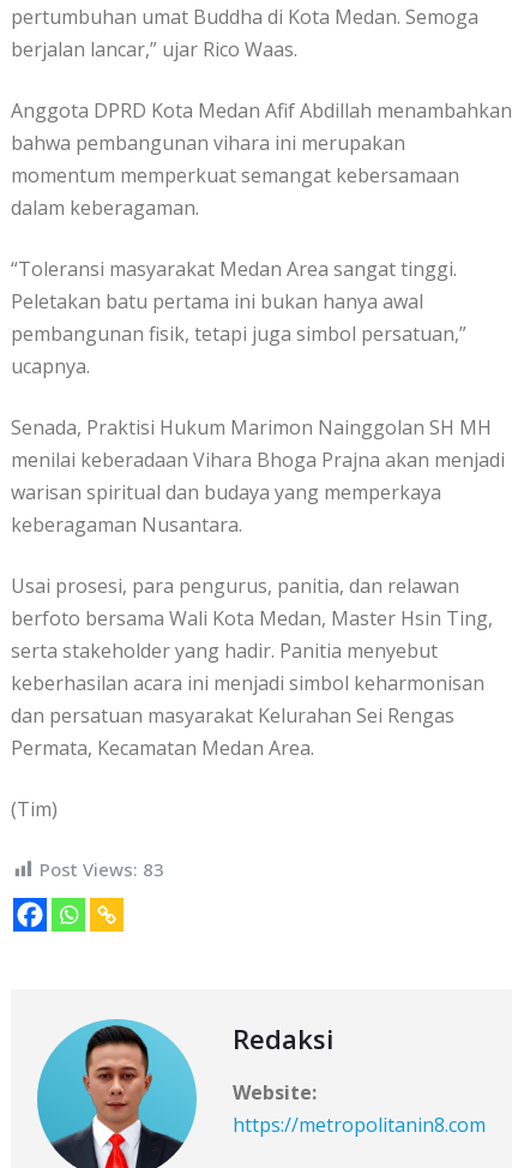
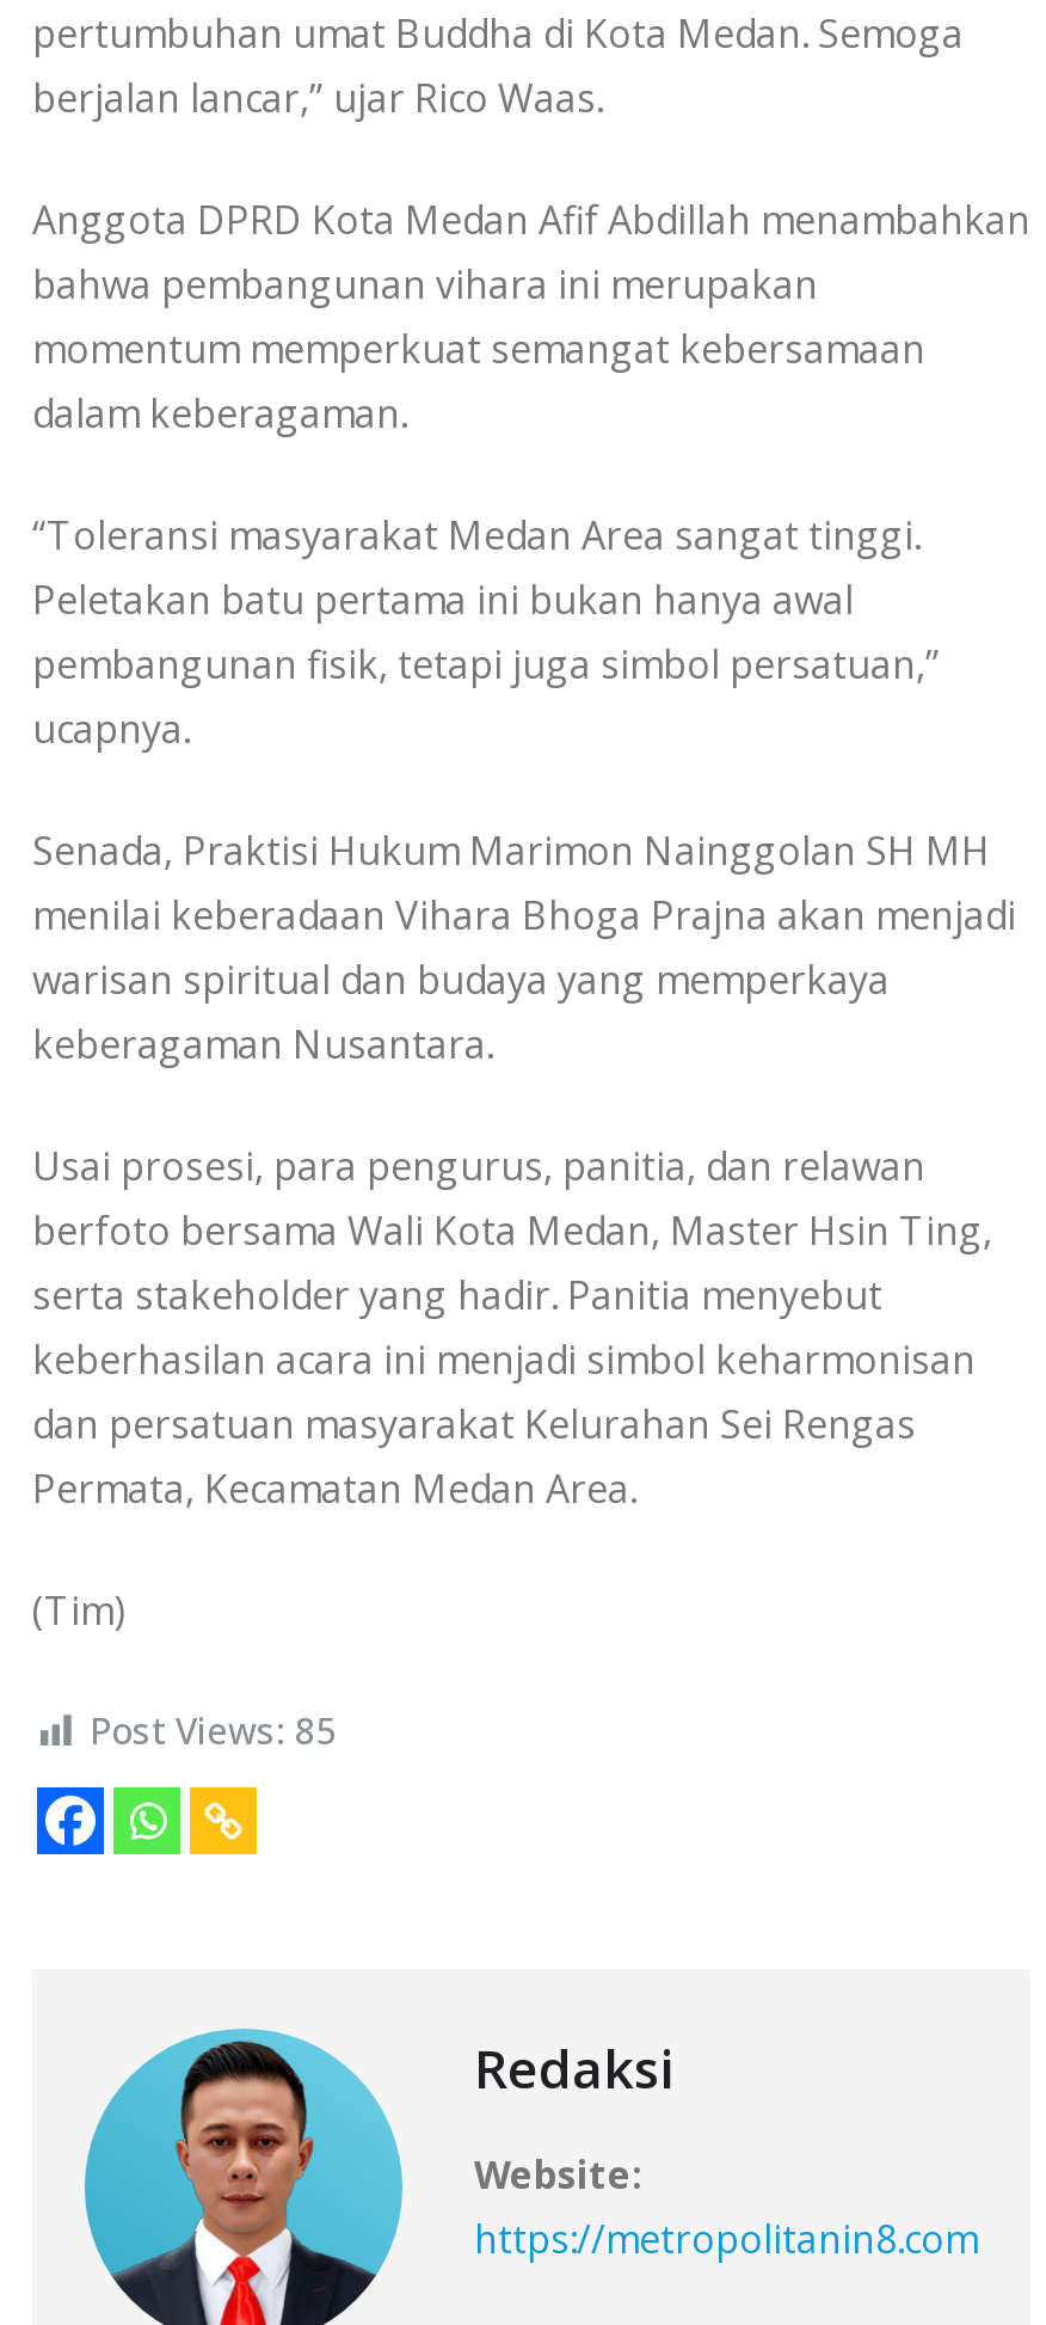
[40,857,164,881] Post Views: 83 -> [90,1706,338,1753] Post Views: 85

